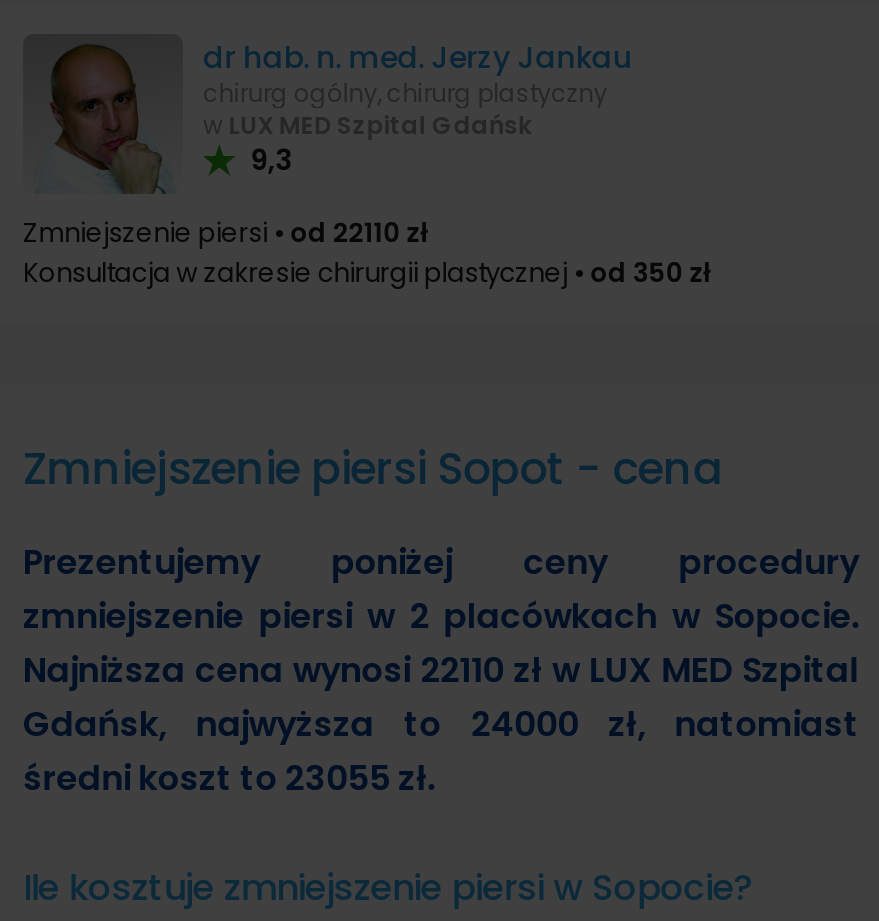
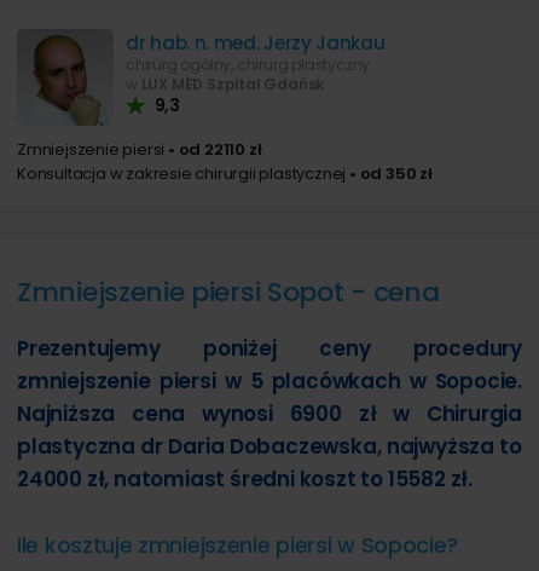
[23,592,859,802] zmniejszenie piersi w 2 placówkach w Sopocie. | Najniższa cena wynosi 22110 zł w LUX MED Szpital | Gdańsk, najwyższa to 24000 zł, natomiast | średni koszt to 23055 zł. -> [17,367,522,494] zmniejszenie piersi w 5 placówkach w Sopocie. | Najniższa cena wynosi 6900 zł w Chirurgia | plastyczna dr Daria Dobaczewska, najwyższa to | 24000 zł, natomiast średni koszt to 15582 zł.

